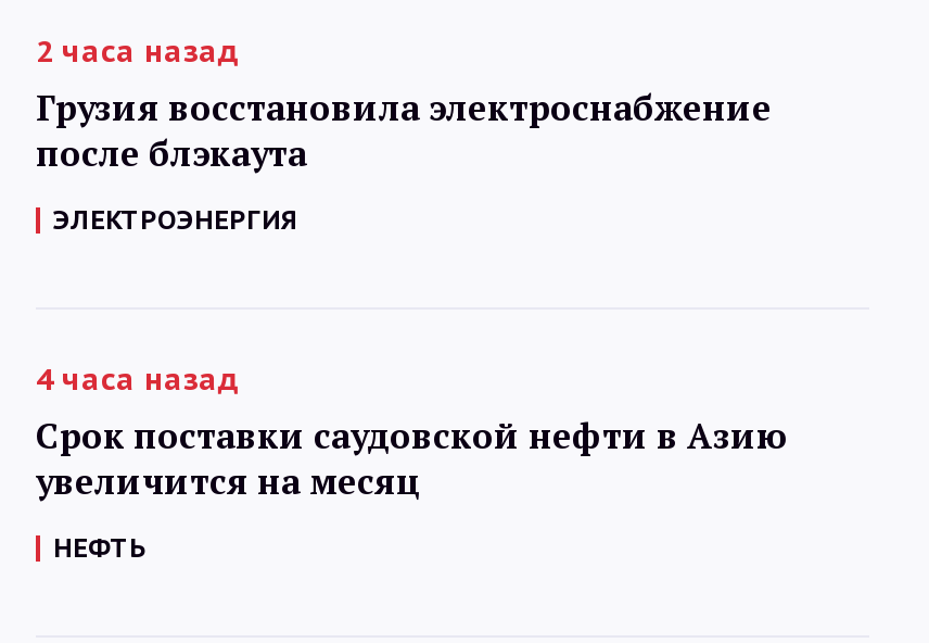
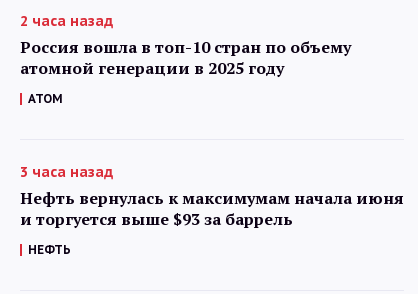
[36,85,772,178] Грузия восстановила электроснабжение | после блэкаута -> [20,36,351,79] Россия вошла в топ-10 стран по объему | атомной генерации в 2025 году
[53,204,298,237] ЭЛЕКТРОЭНЕРГИЯ -> [28,91,63,106] АТОМ
[36,360,789,506] 4 часа назад | Срок поставки саудовской нефти в Азию | увеличится на месяц -> [20,163,404,230] 3 часа назад | Нефть вернулась к максимумам начала июня | и торгуется выше $93 за баррель

